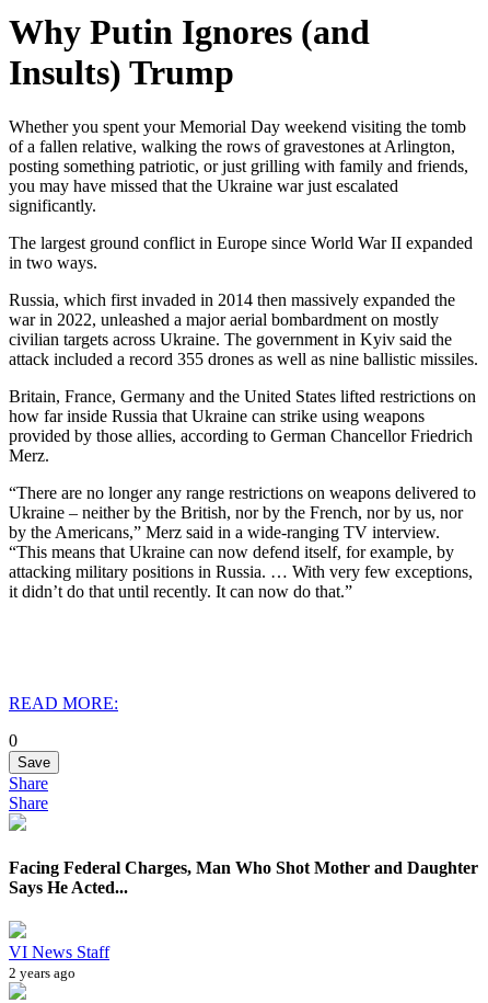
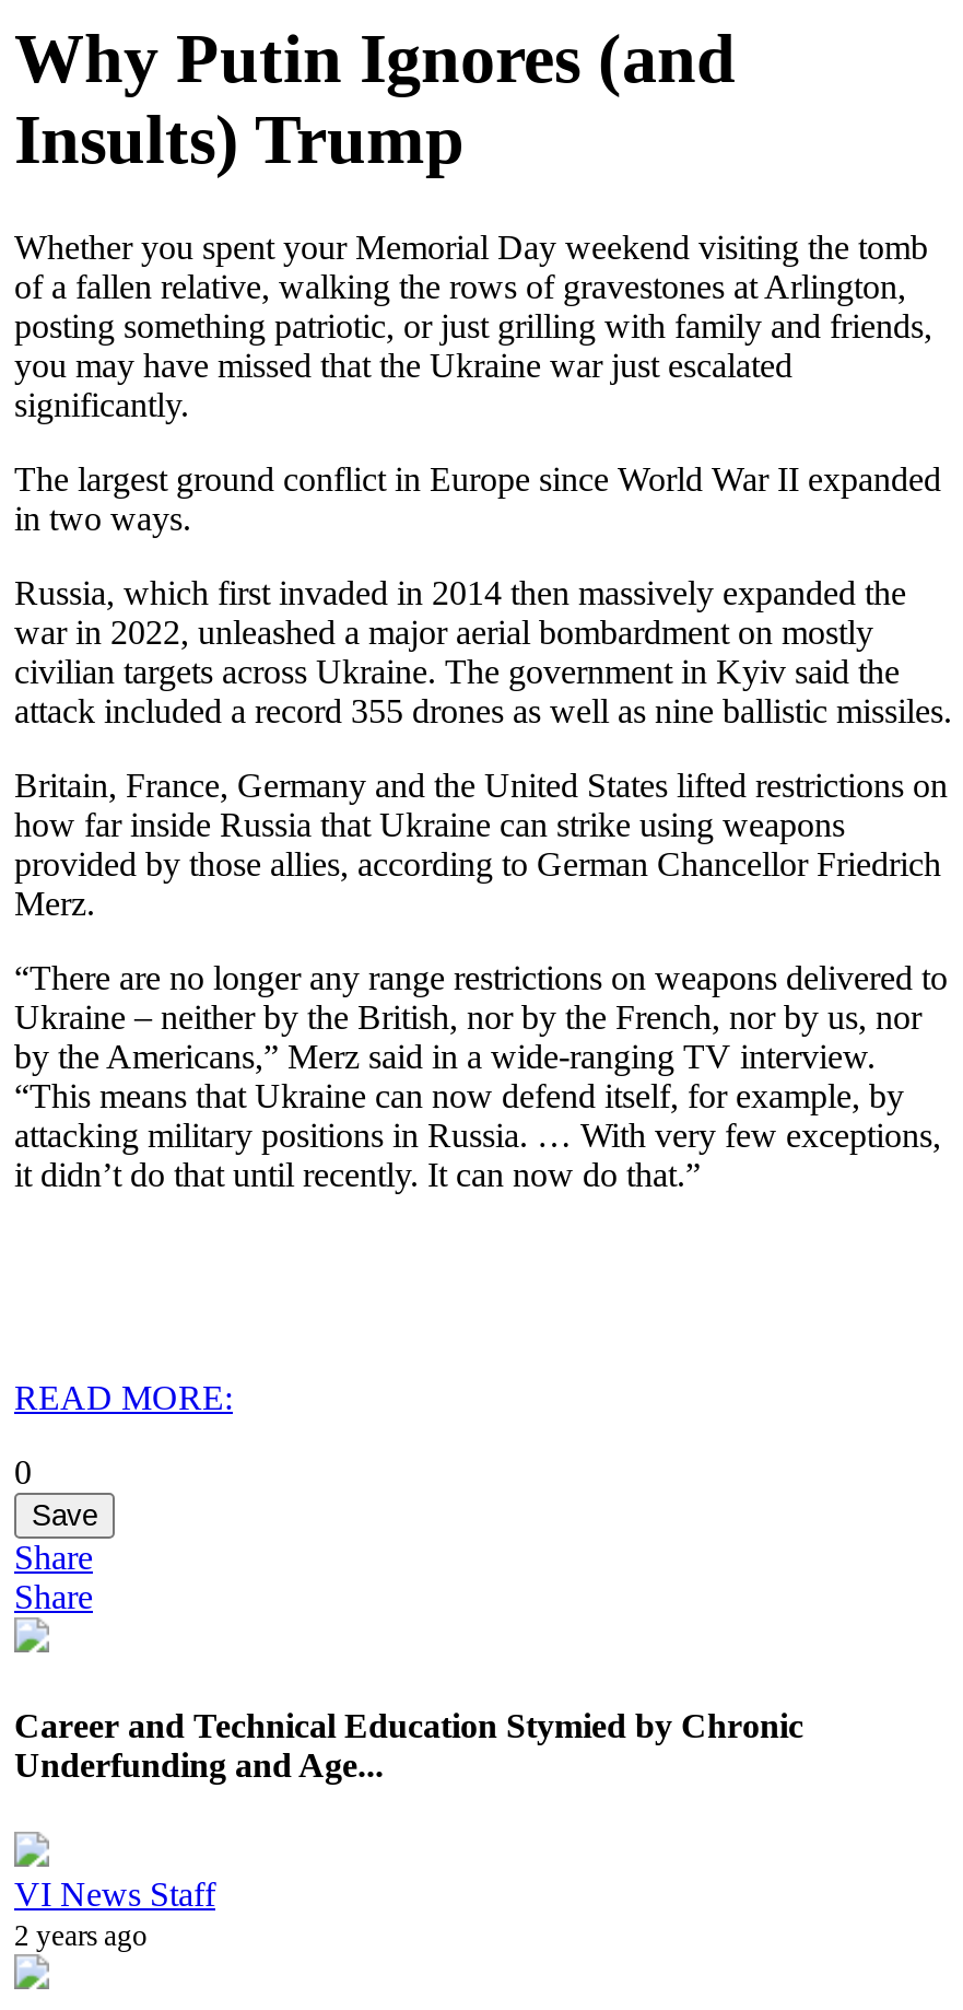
[9,858,478,897] Facing Federal Charges, Man Who Shot Mother and Daughter | Says He Acted... -> [14,1707,803,1784] Career and Technical Education Stymied by Chronic | Underfunding and Age...

